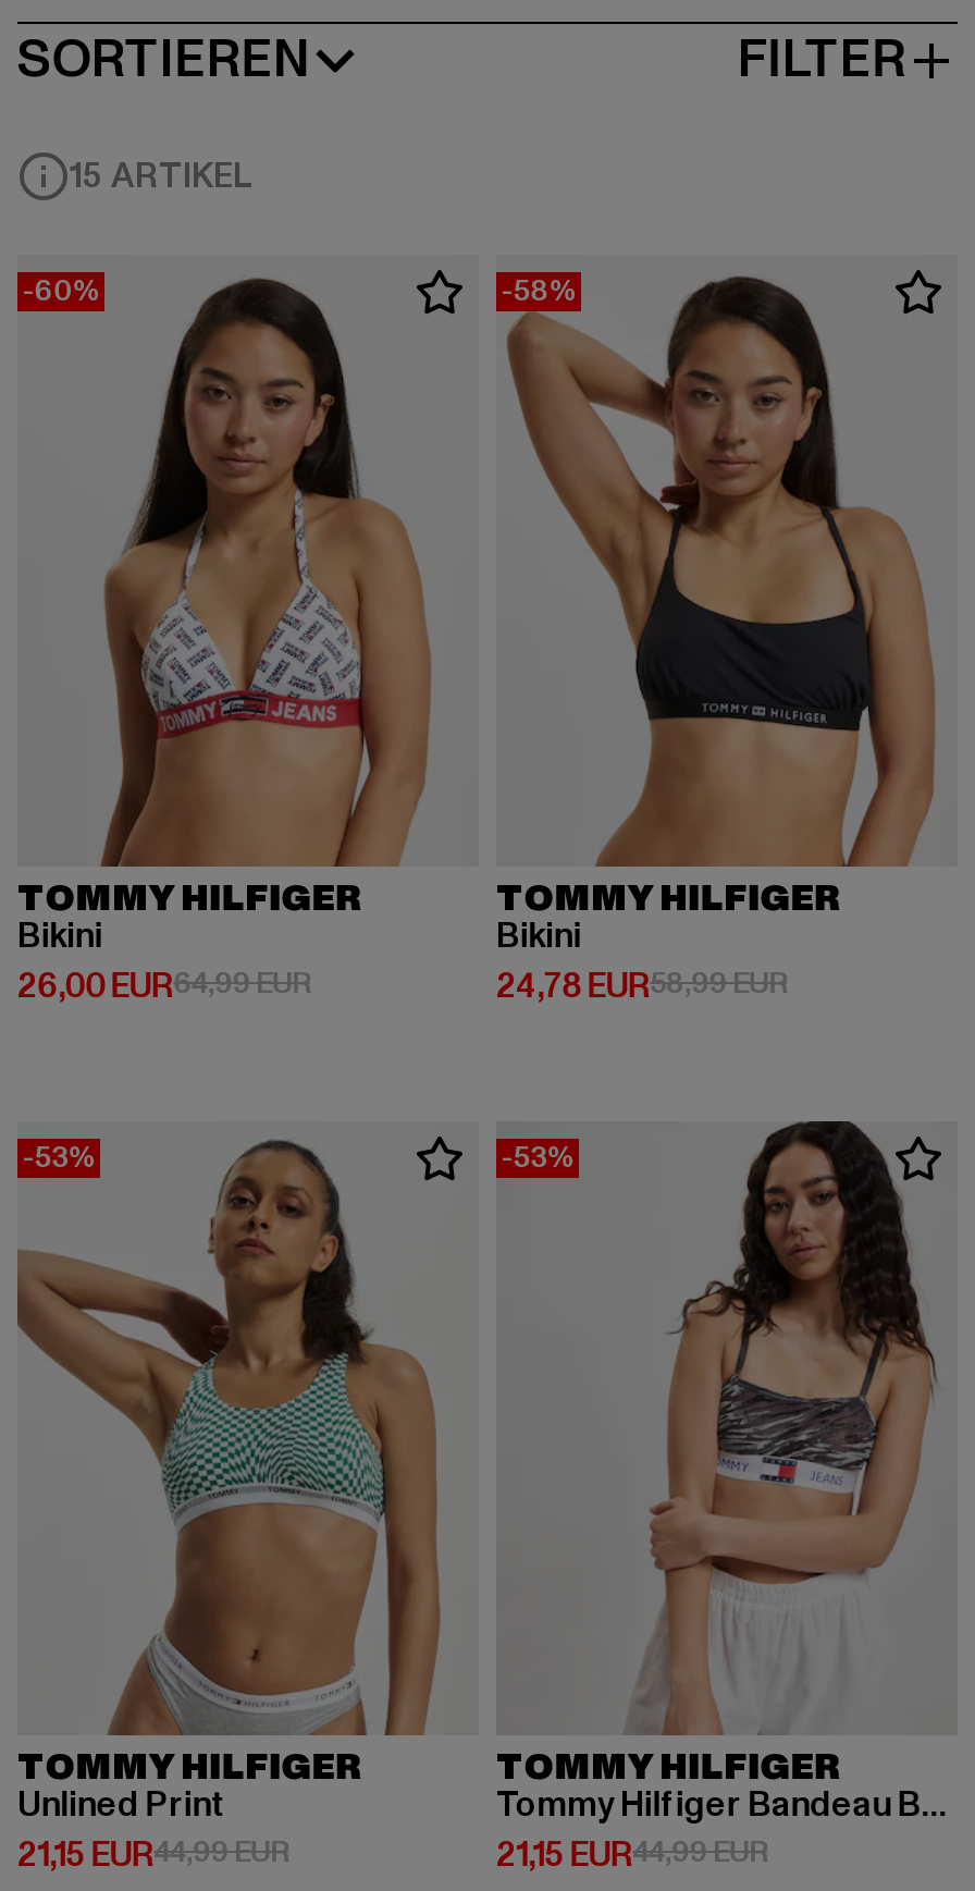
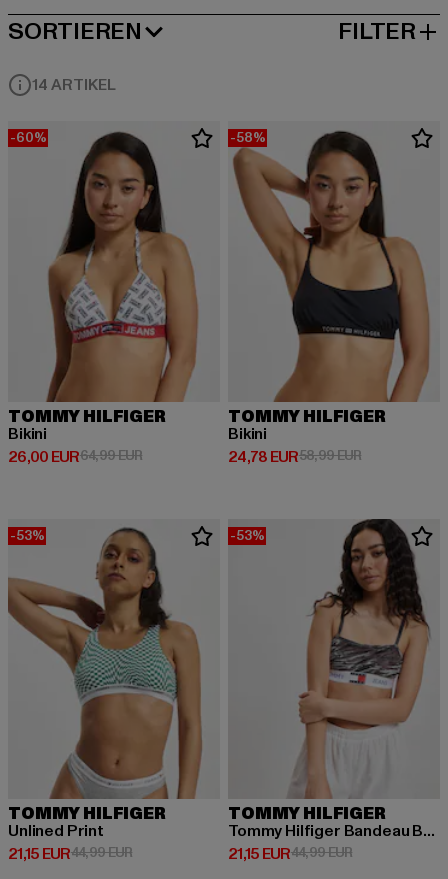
[70,152,252,200] 15 ARTIKEL -> [32,74,116,96] 14 ARTIKEL

